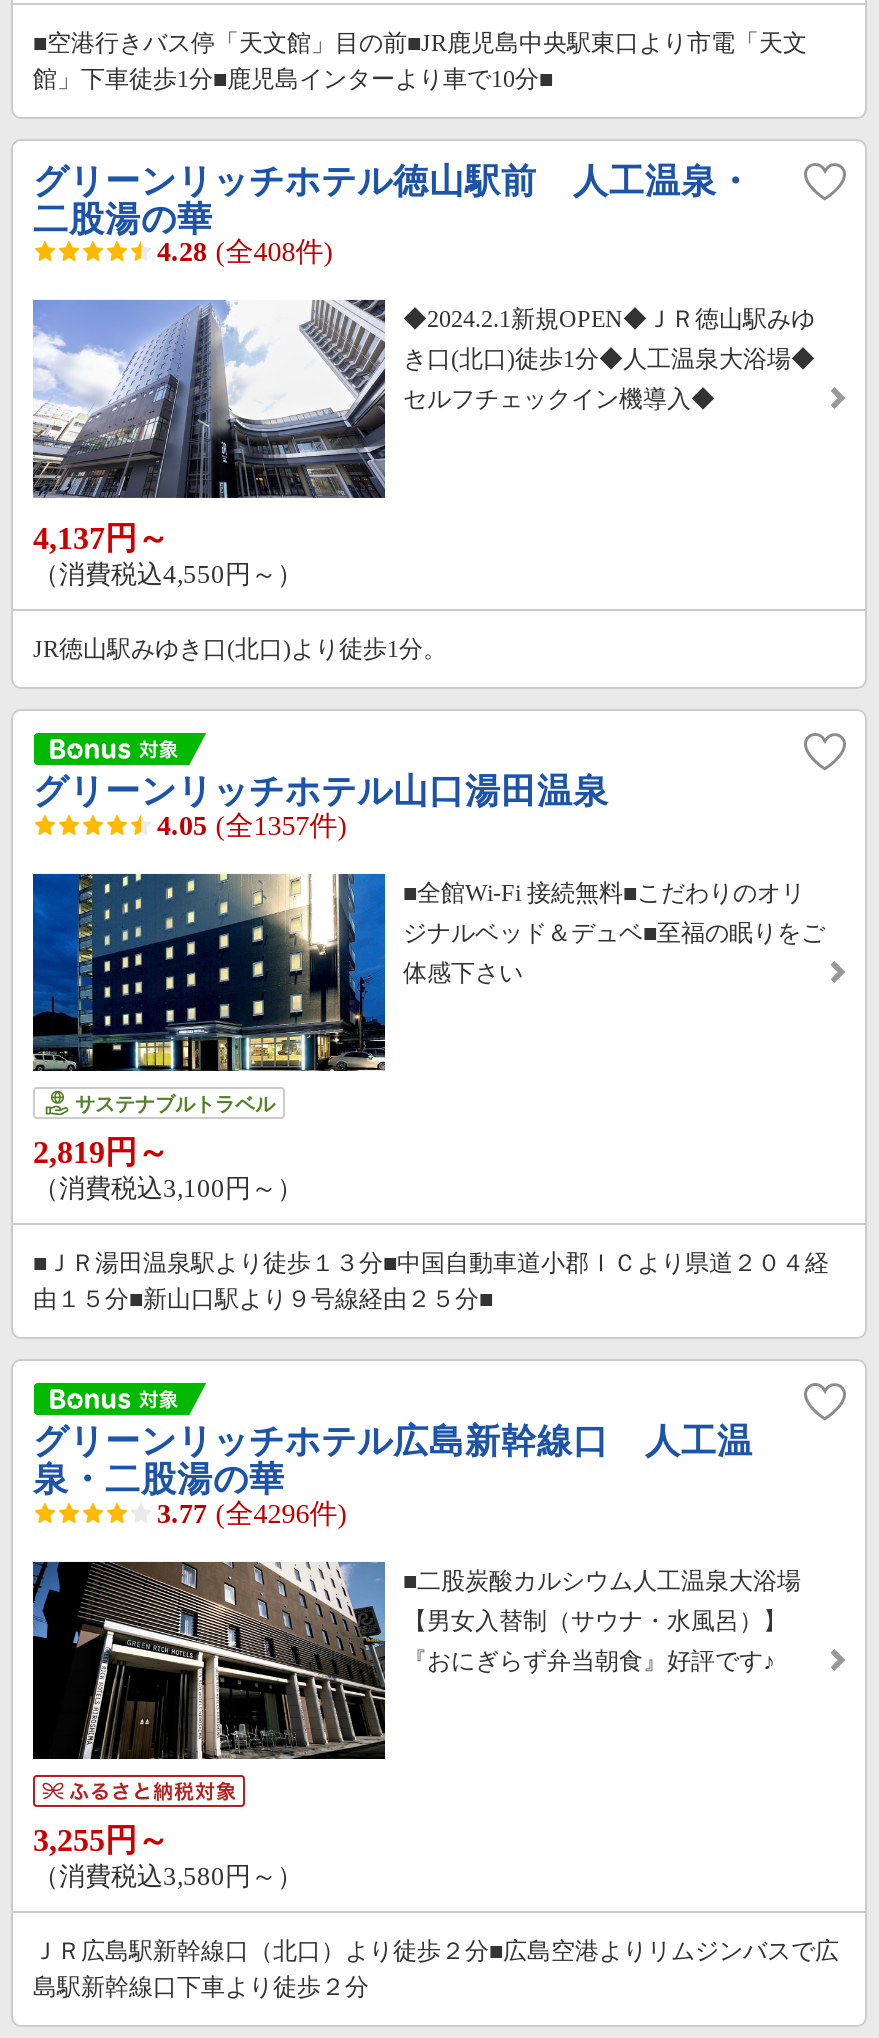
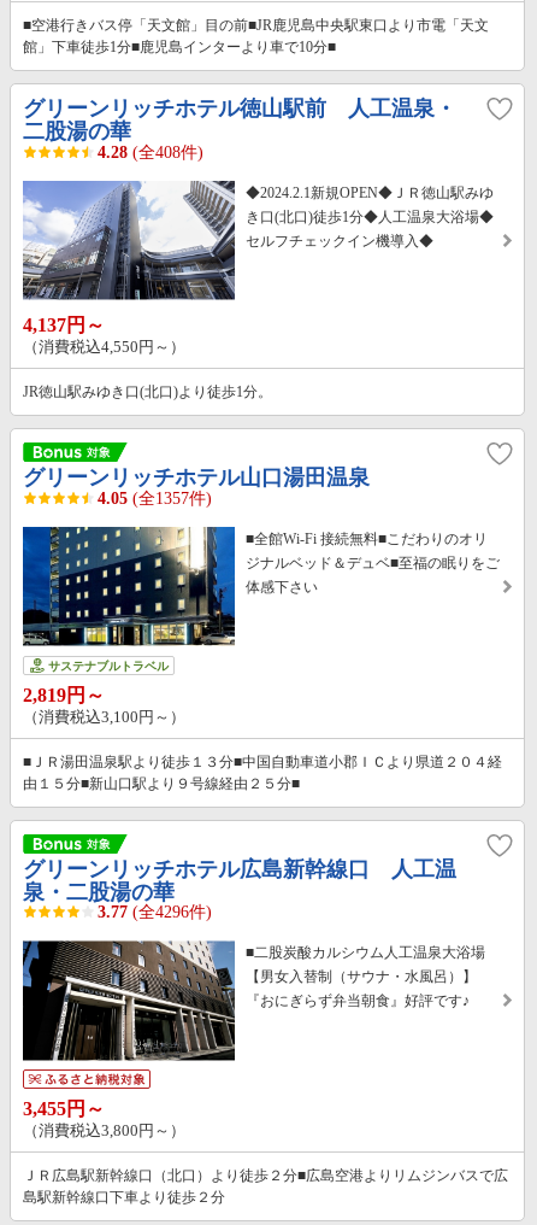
[33,1823,169,1857] 3,255円～ -> [23,1099,105,1119] 3,455円～
[33,1863,303,1891] （消費税込3,580円～） -> [23,1123,185,1140] （消費税込3,800円～）

